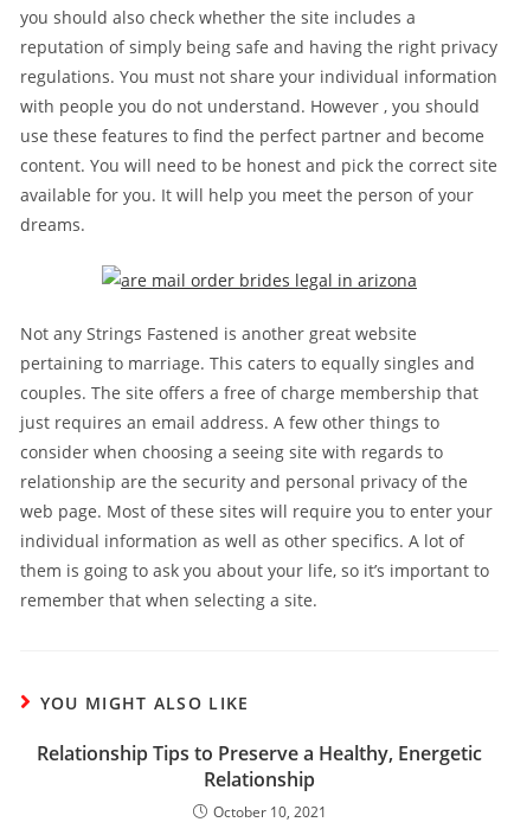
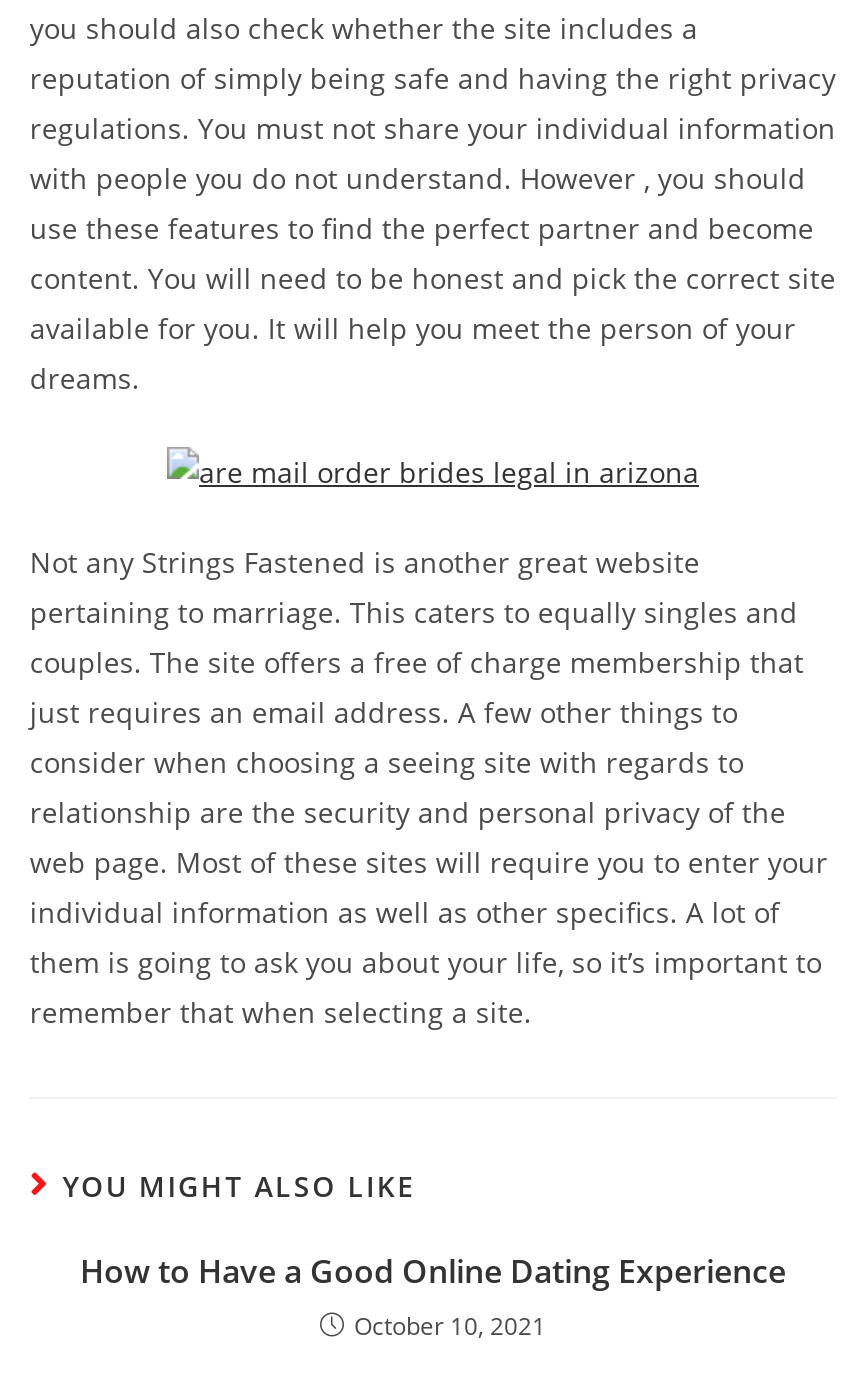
[37,740,482,792] Relationship Tips to Preserve a Healthy, Energetic | Relationship -> [80,1249,786,1293] How to Have a Good Online Dating Experience

